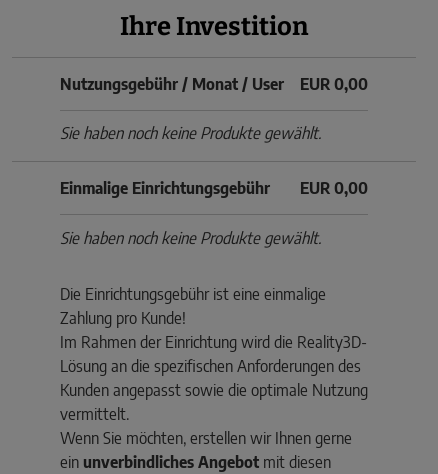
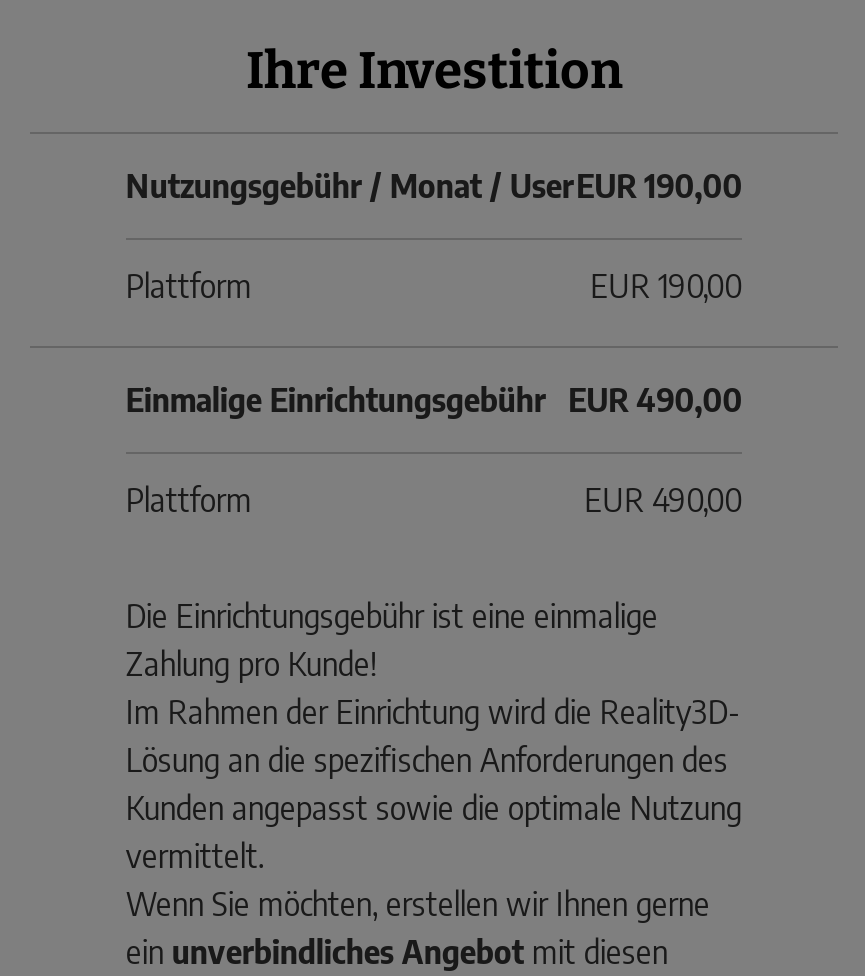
[60,74,368,94] Nutzungsgebühr / Monat / User | EUR 0,00 -> [126,165,742,205] Nutzungsgebühr / Monat / User EUR 190,00
[60,123,321,143] Sie haben noch keine Produkte gewählt. -> [126,267,742,307] Plattform | EUR 190,00
[60,178,368,198] Einmalige Einrichtungsgebühr | EUR 0,00 -> [126,379,742,419] Einmalige Einrichtungsgebühr EUR 490,00
[60,228,321,248] Sie haben noch keine Produkte gewählt. -> [126,481,742,521] Plattform | EUR 490,00

